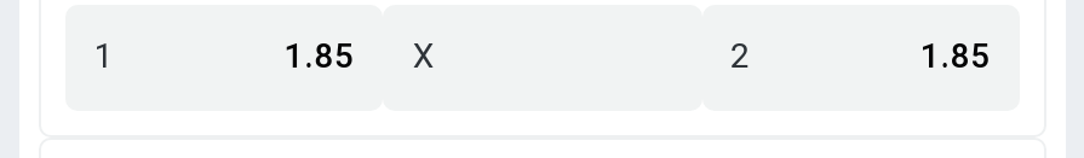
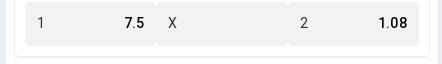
[284,36,435,75] 1.85 X -> [124,15,178,31] 7.5 X
[920,36,991,75] 1.85 -> [378,15,407,31] 1.08

